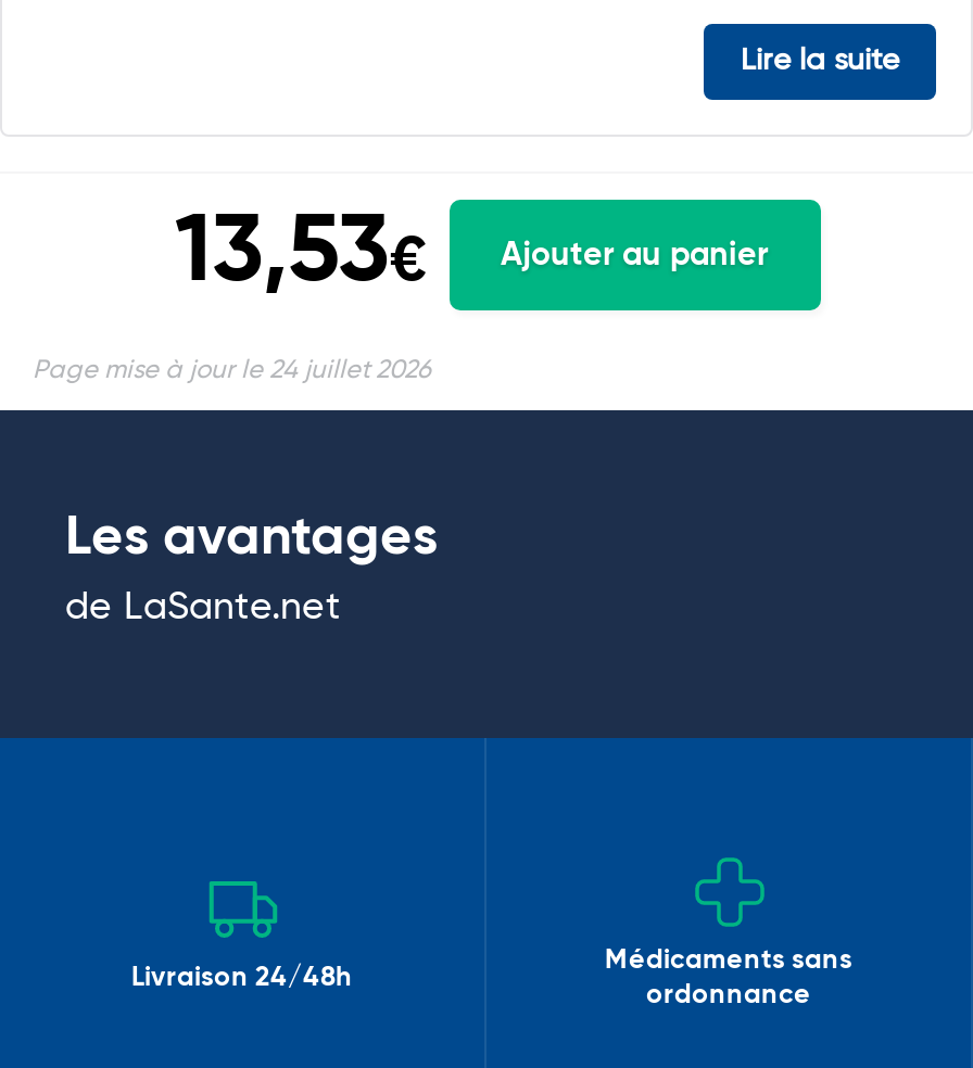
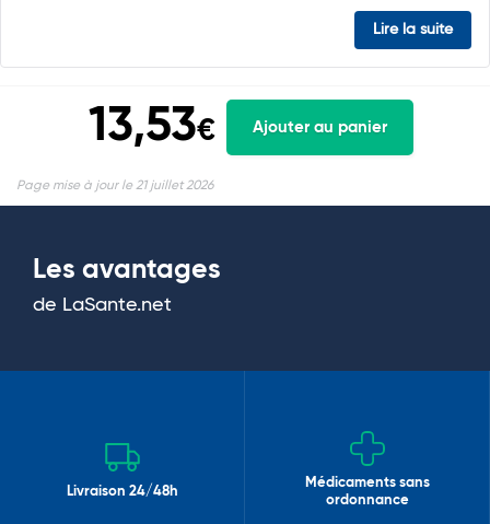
[33,359,430,385] Page mise à jour le 24 juillet 2026 -> [16,180,213,193] Page mise à jour le 21 juillet 2026

